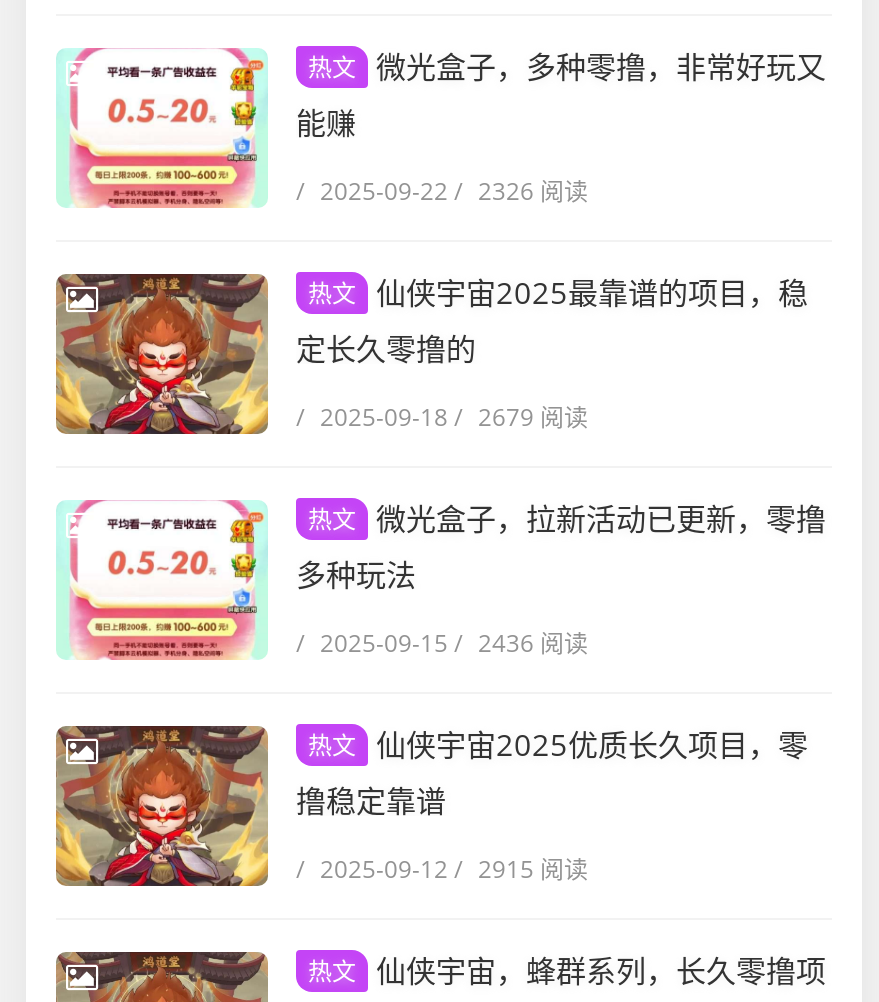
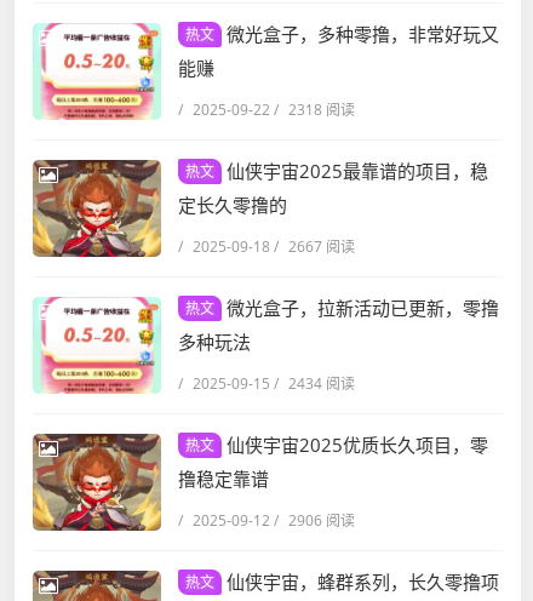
[296,174,588,208] / 2025-09-22 / 2326 阅读 -> [178,99,355,120] / 2025-09-22 / 2318 阅读
[296,400,588,434] / 2025-09-18 / 2679 阅读 -> [178,236,355,257] / 2025-09-18 / 2667 阅读
[296,626,588,660] / 2025-09-15 / 2436 阅读 -> [178,373,355,394] / 2025-09-15 / 2434 阅读
[296,852,588,886] / 2025-09-12 / 2915 阅读 -> [178,510,355,531] / 2025-09-12 / 2906 阅读

